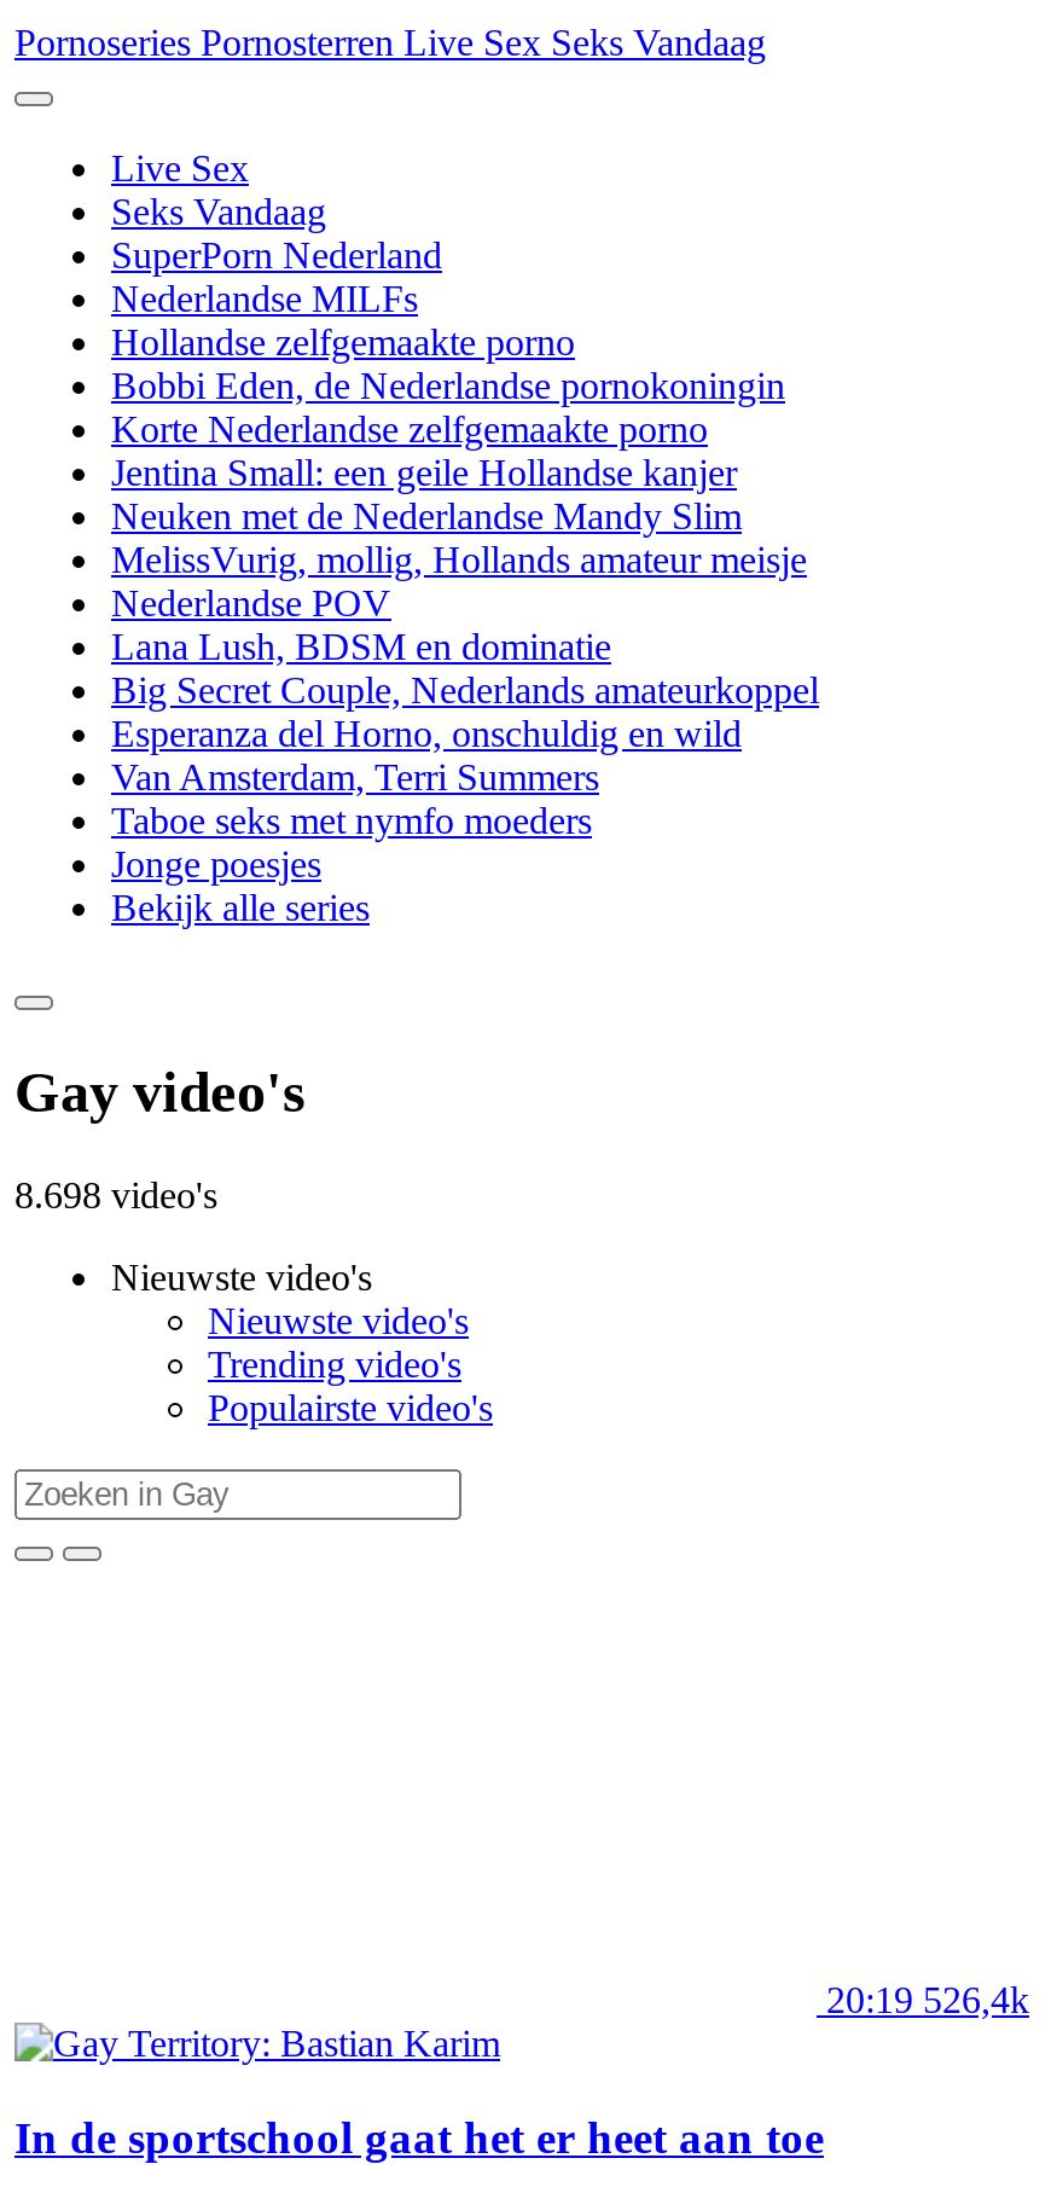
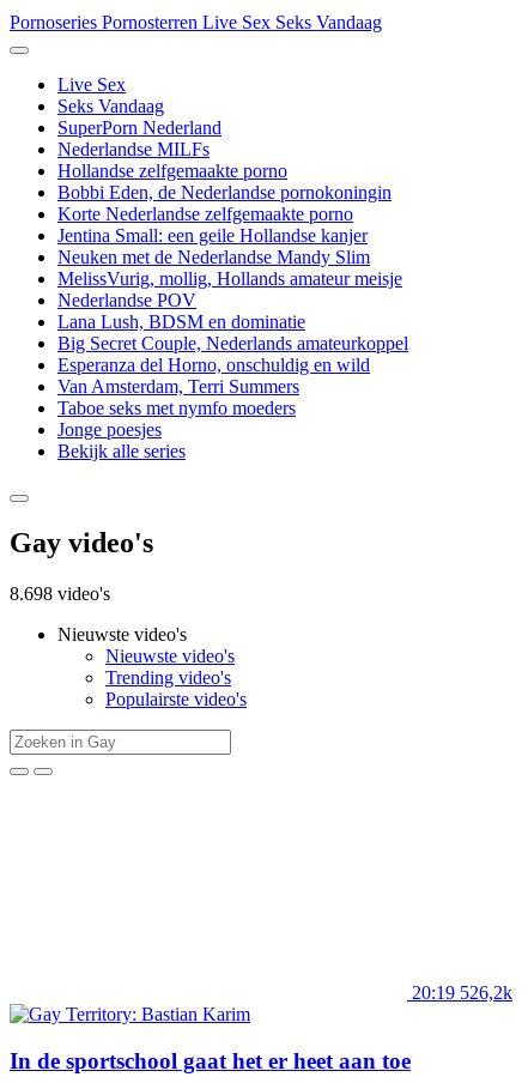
[826,1979,1029,2020] 20:19 526,4k -> [412,982,512,1002] 20:19 526,2k

